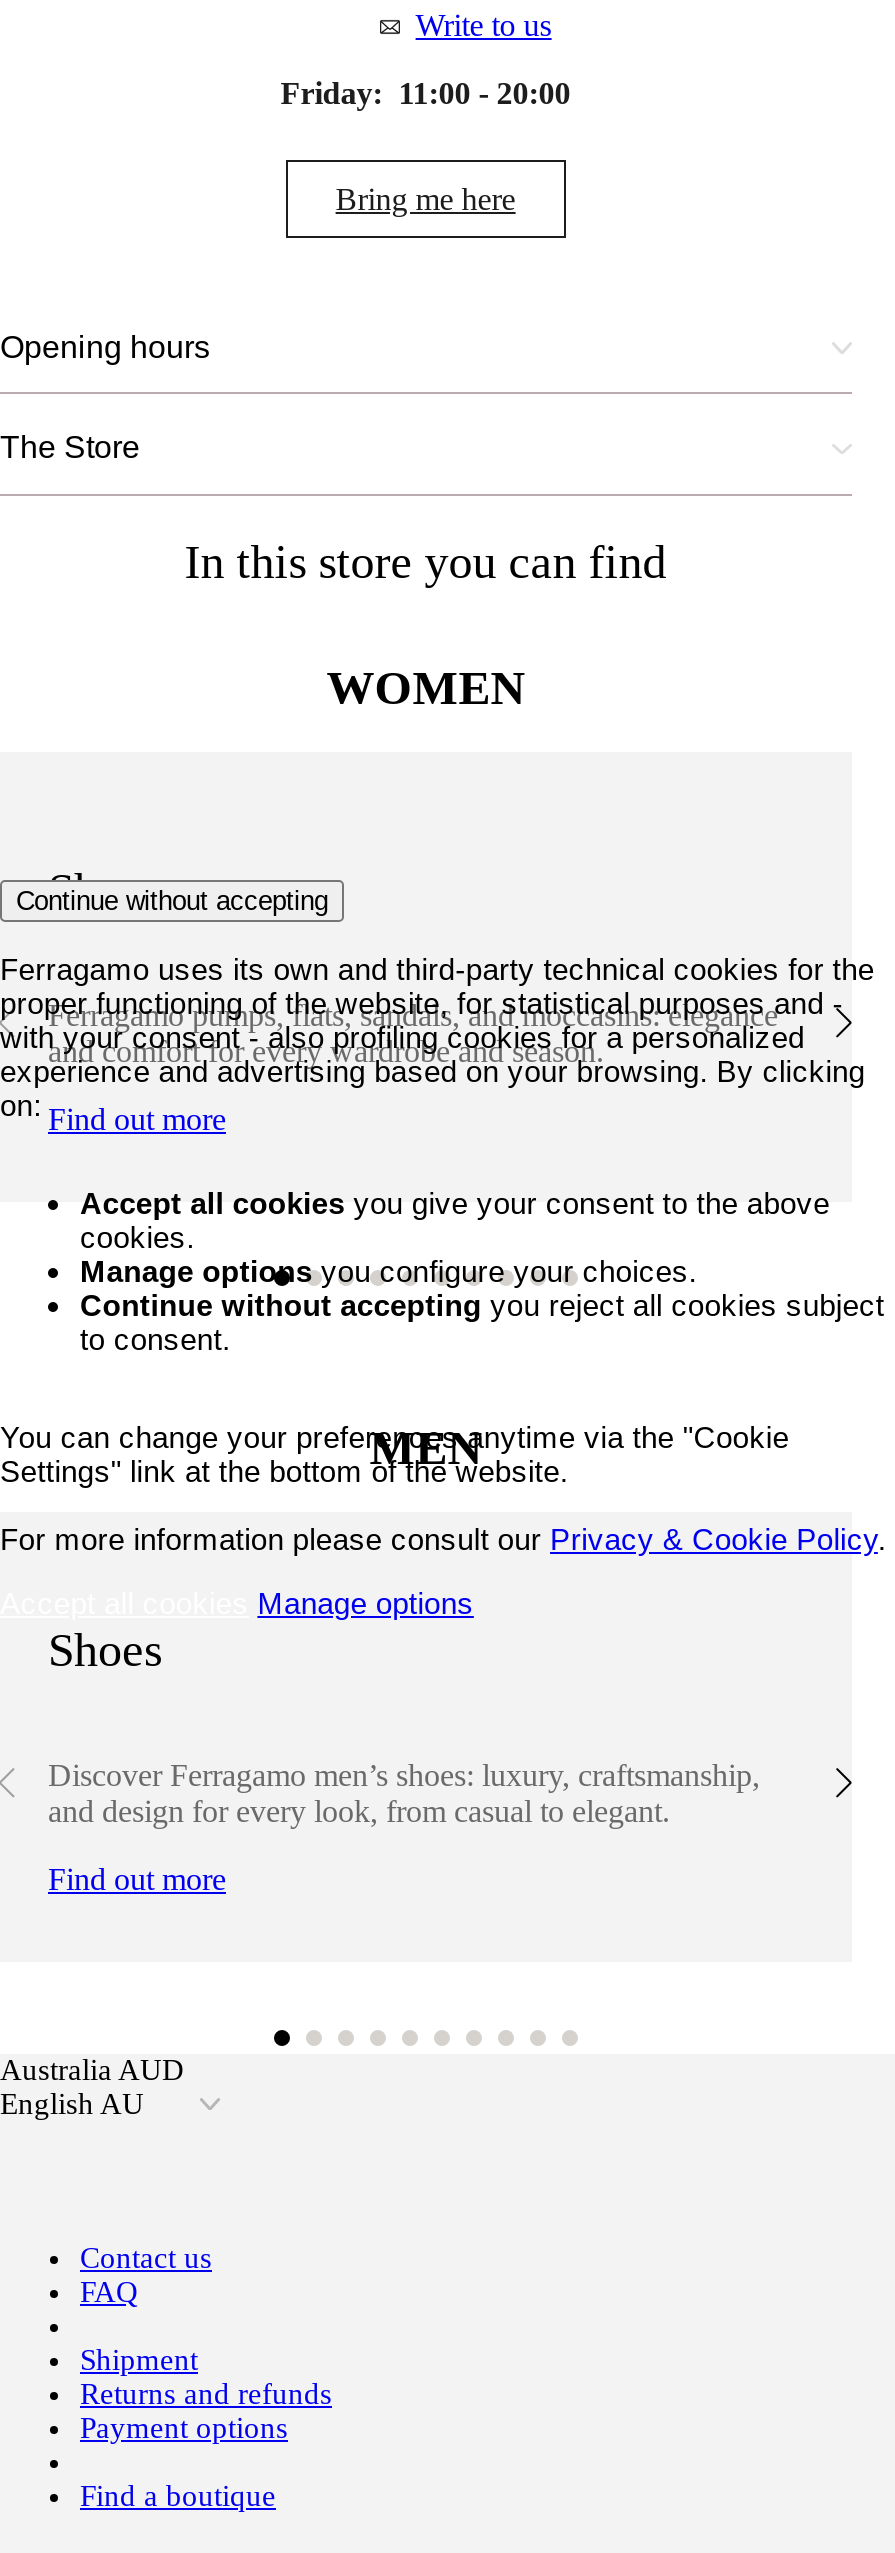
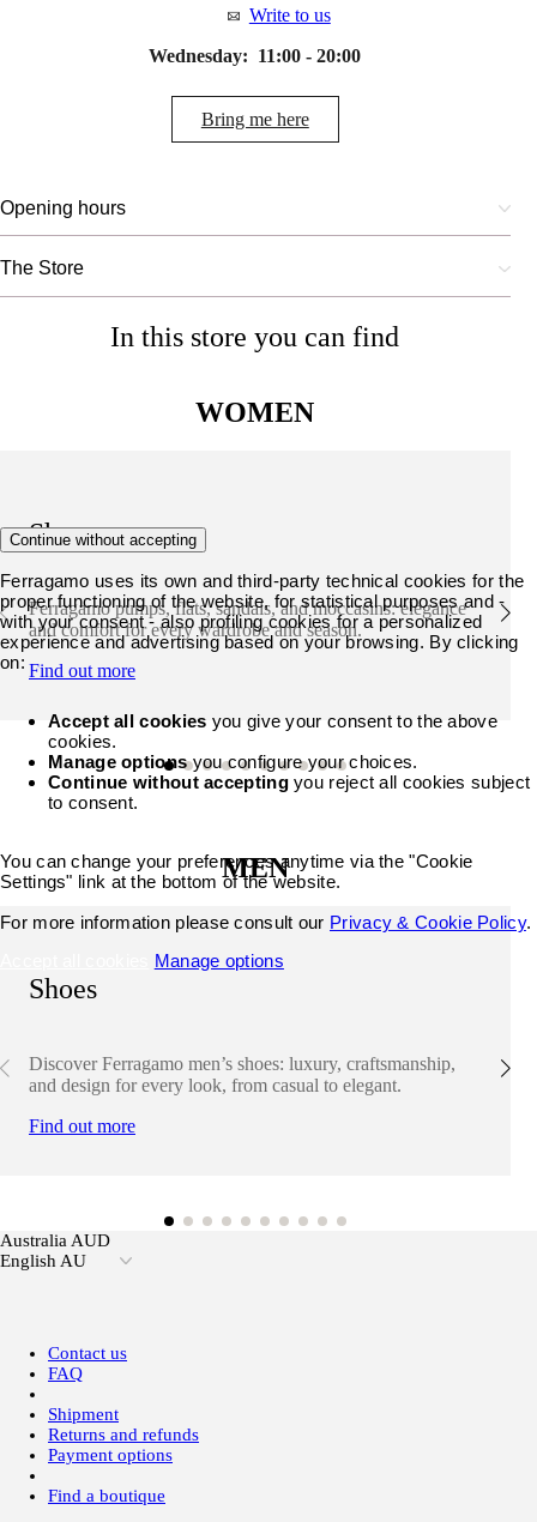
[281,76,571,110] Friday: 11:00 - 20:00 -> [149,46,361,66] Wednesday: 11:00 - 20:00

